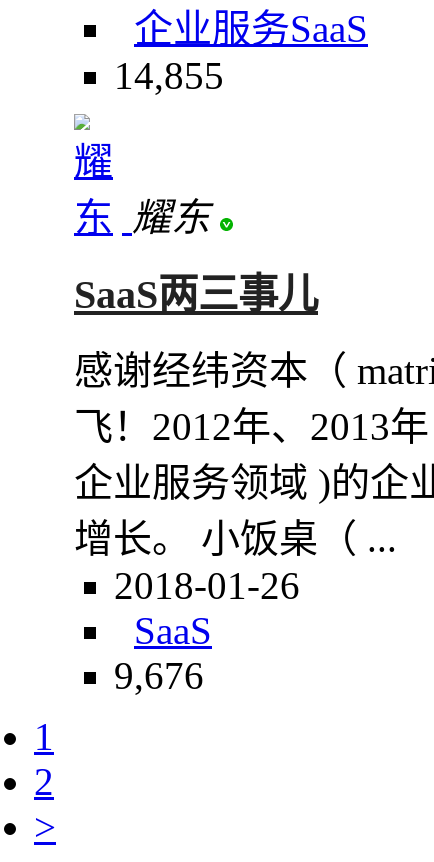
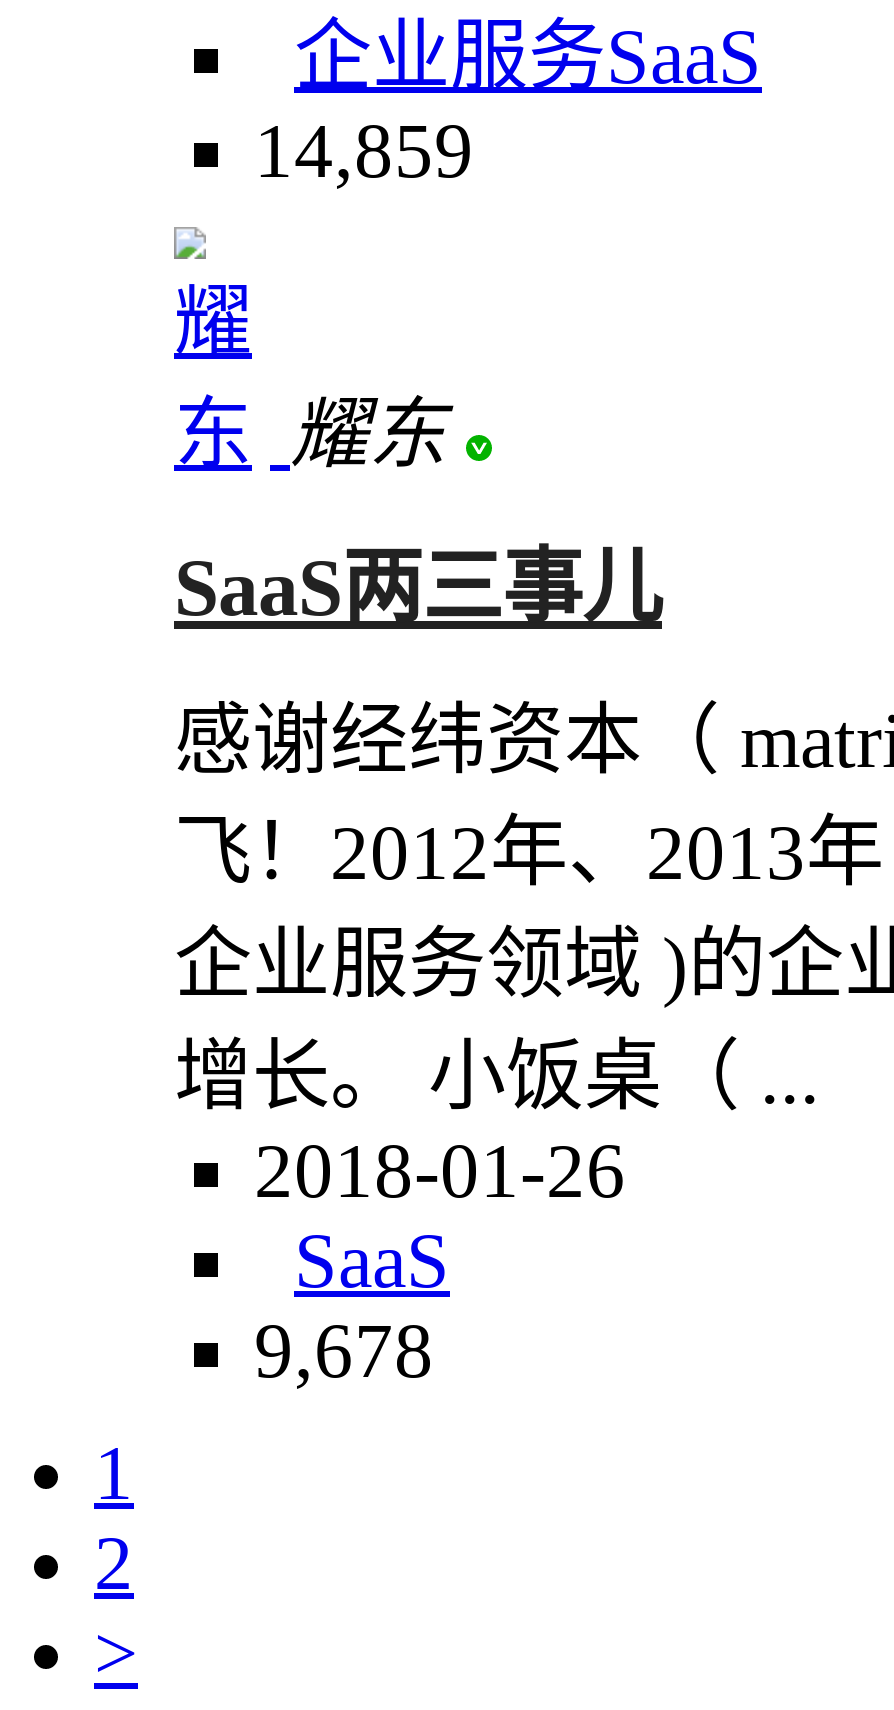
[114,54,224,97] 14,855 -> [254,107,474,193] 14,859
[114,653,204,696] 9,676 -> [254,1306,434,1392] 9,678

